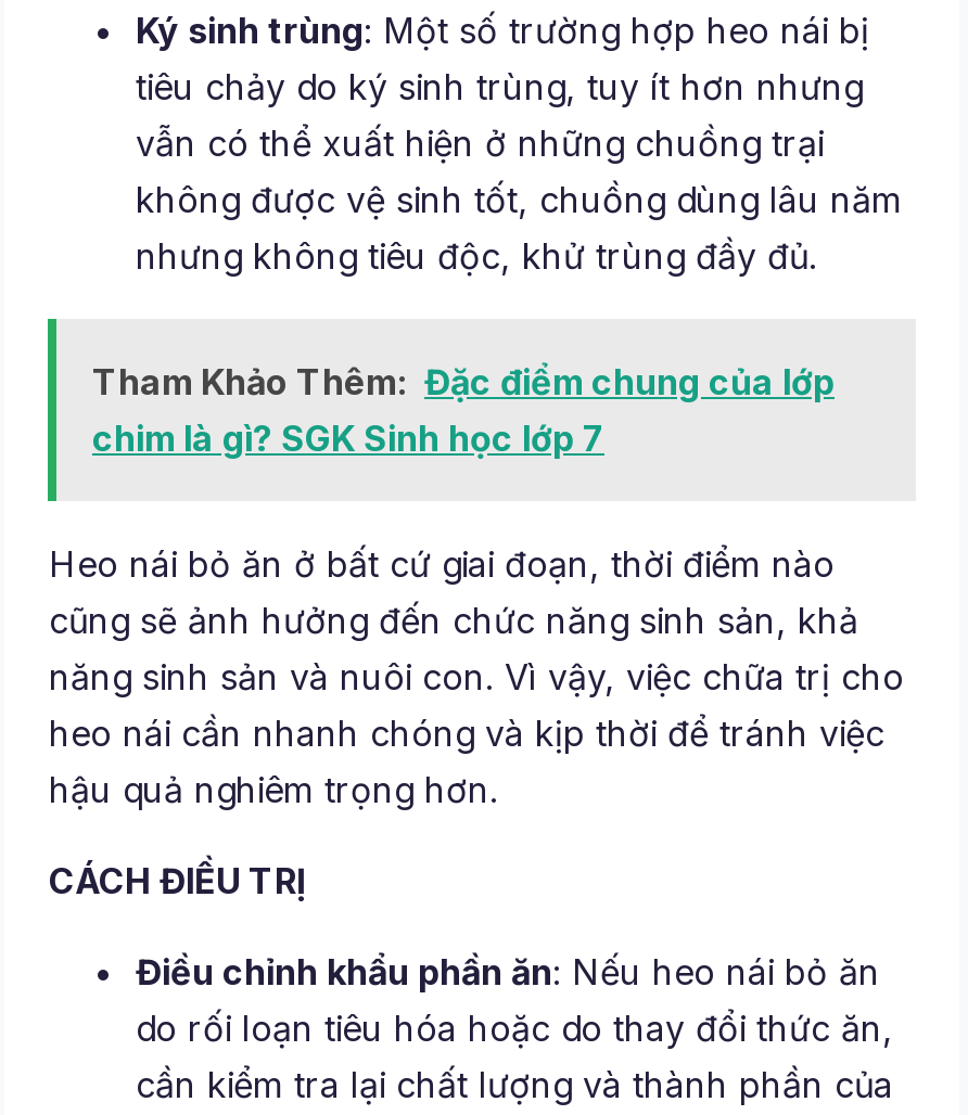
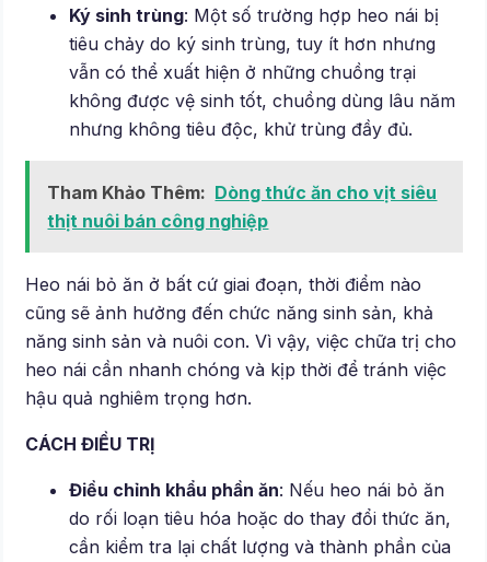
[92,360,835,460] Tham Khảo Thêm: Đặc điểm chung của lớp | chim là gì? SGK Sinh học lớp 7 -> [48,182,437,232] Tham Khảo Thêm: Dòng thức ăn cho vịt siêu | thịt nuôi bán công nghiệp

